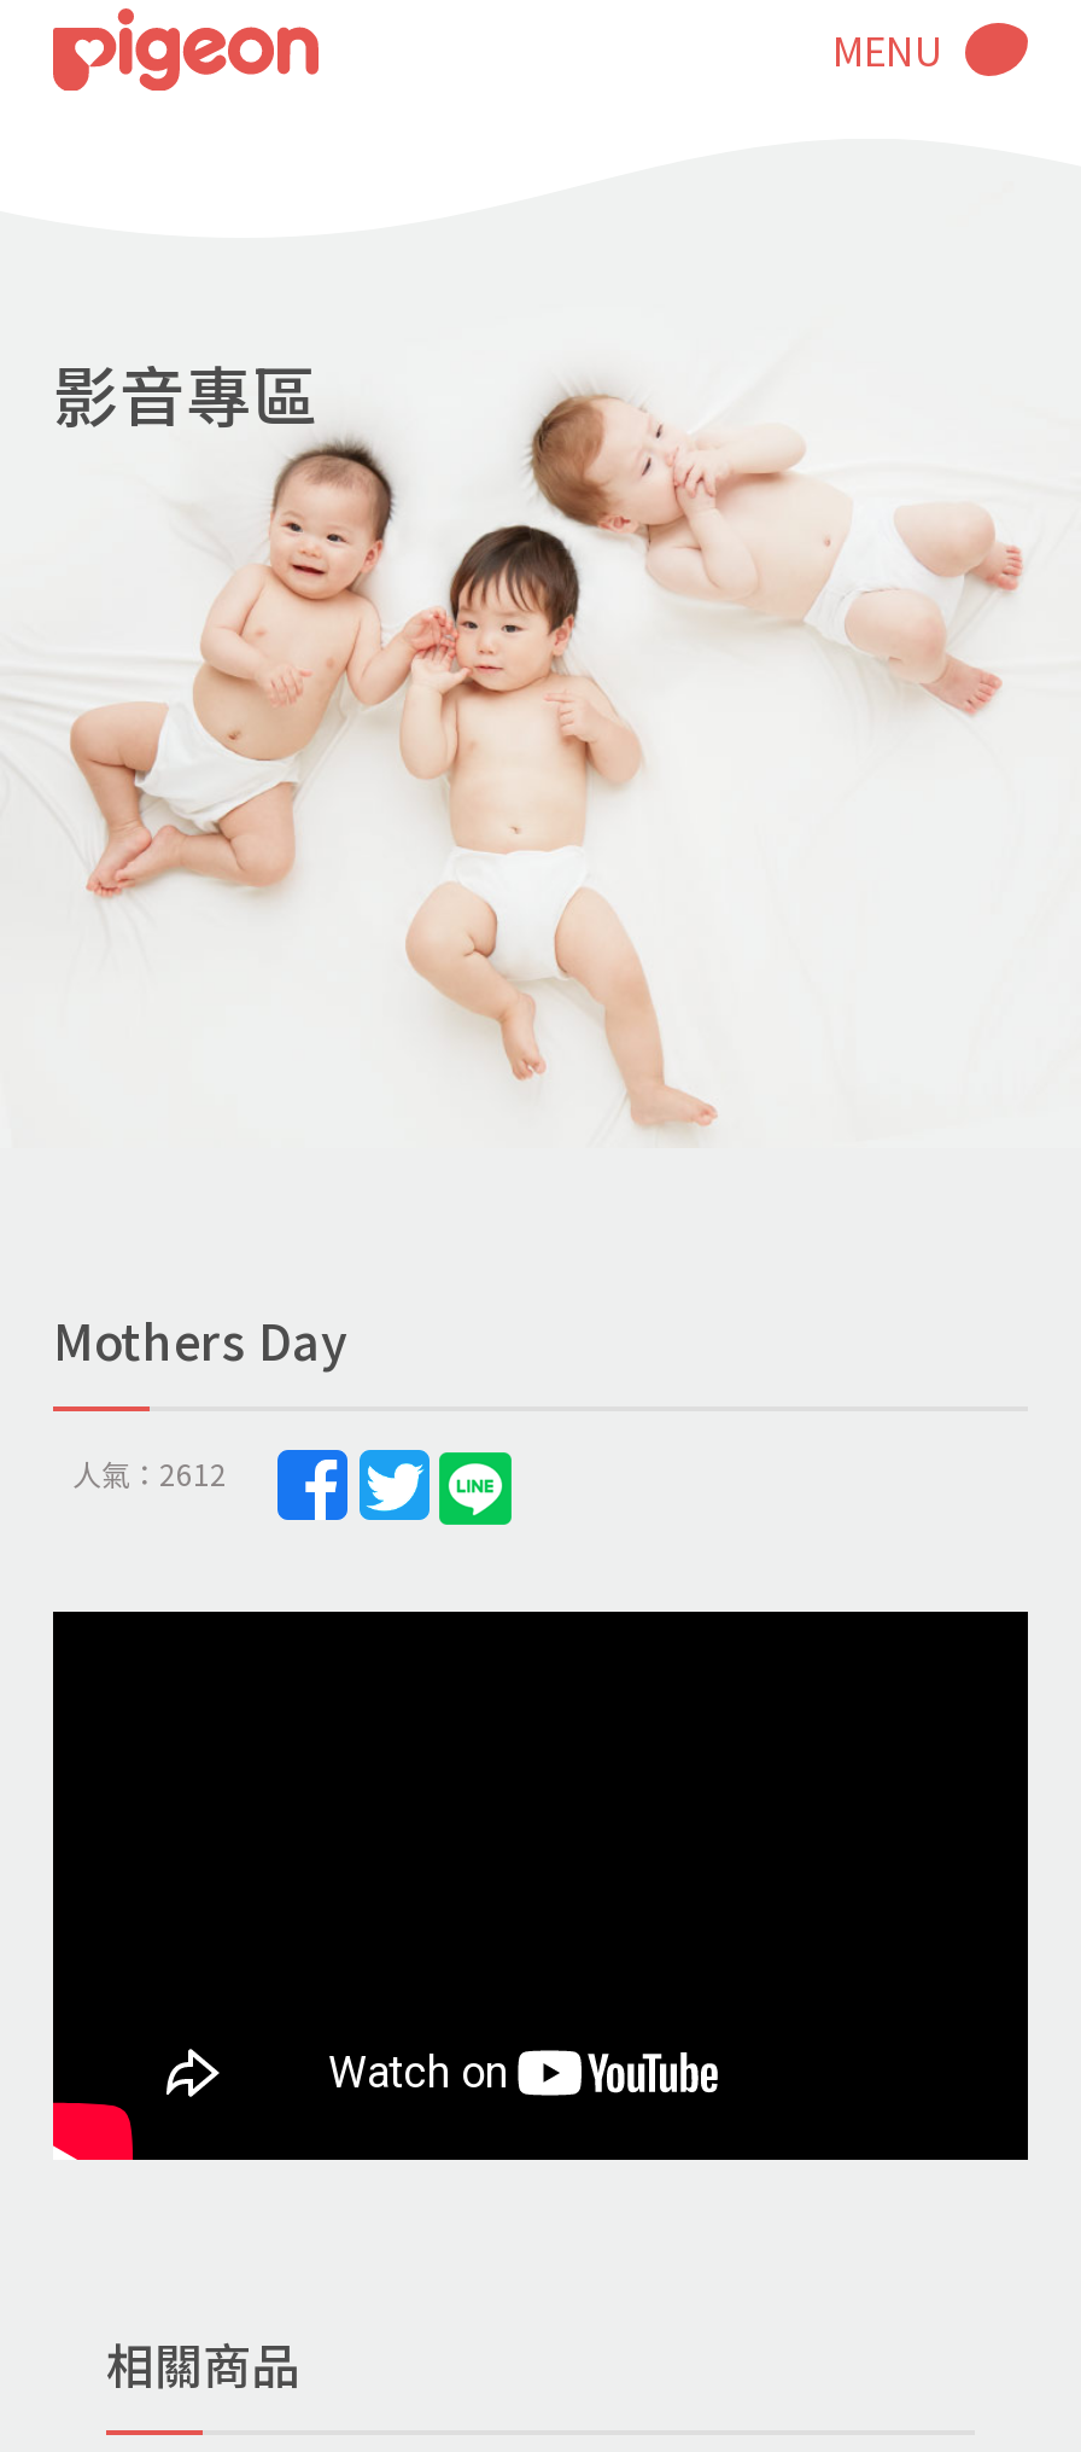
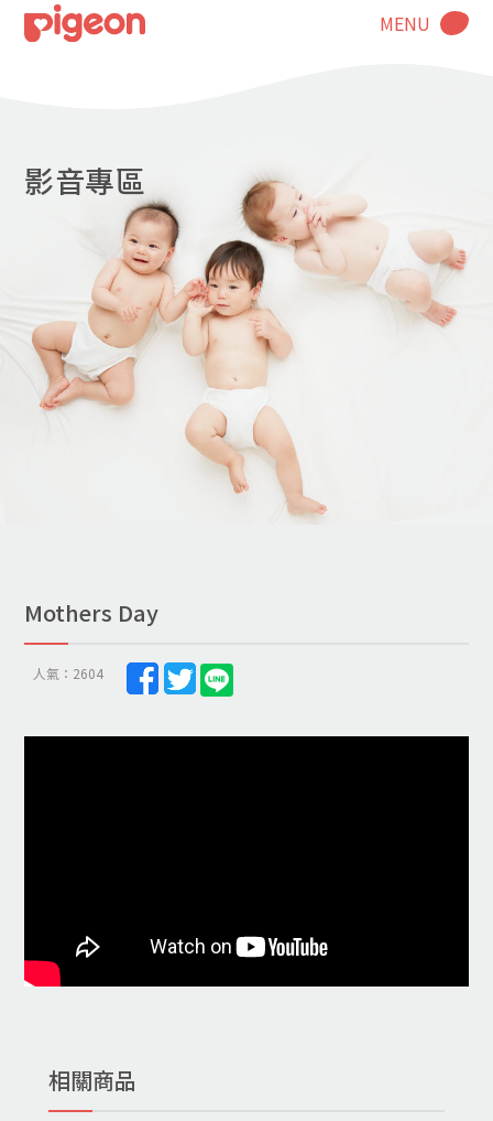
[72,1452,227,1493] 人氣：2612 -> [33,663,103,682] 人氣：2604

